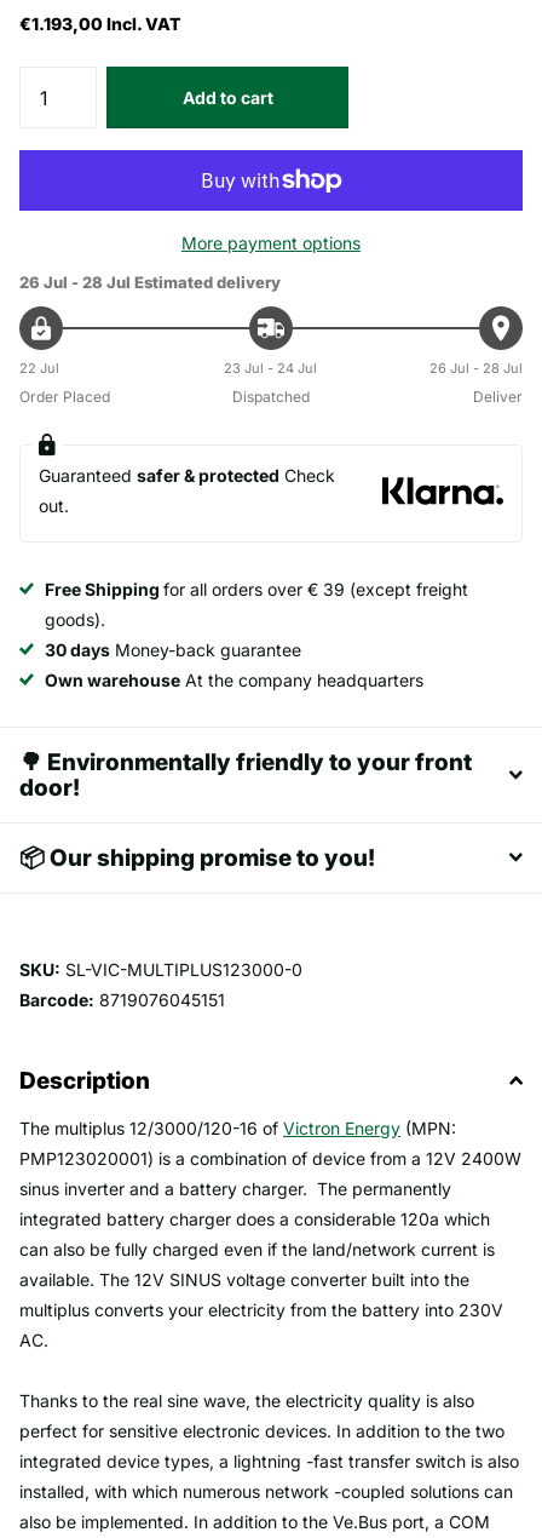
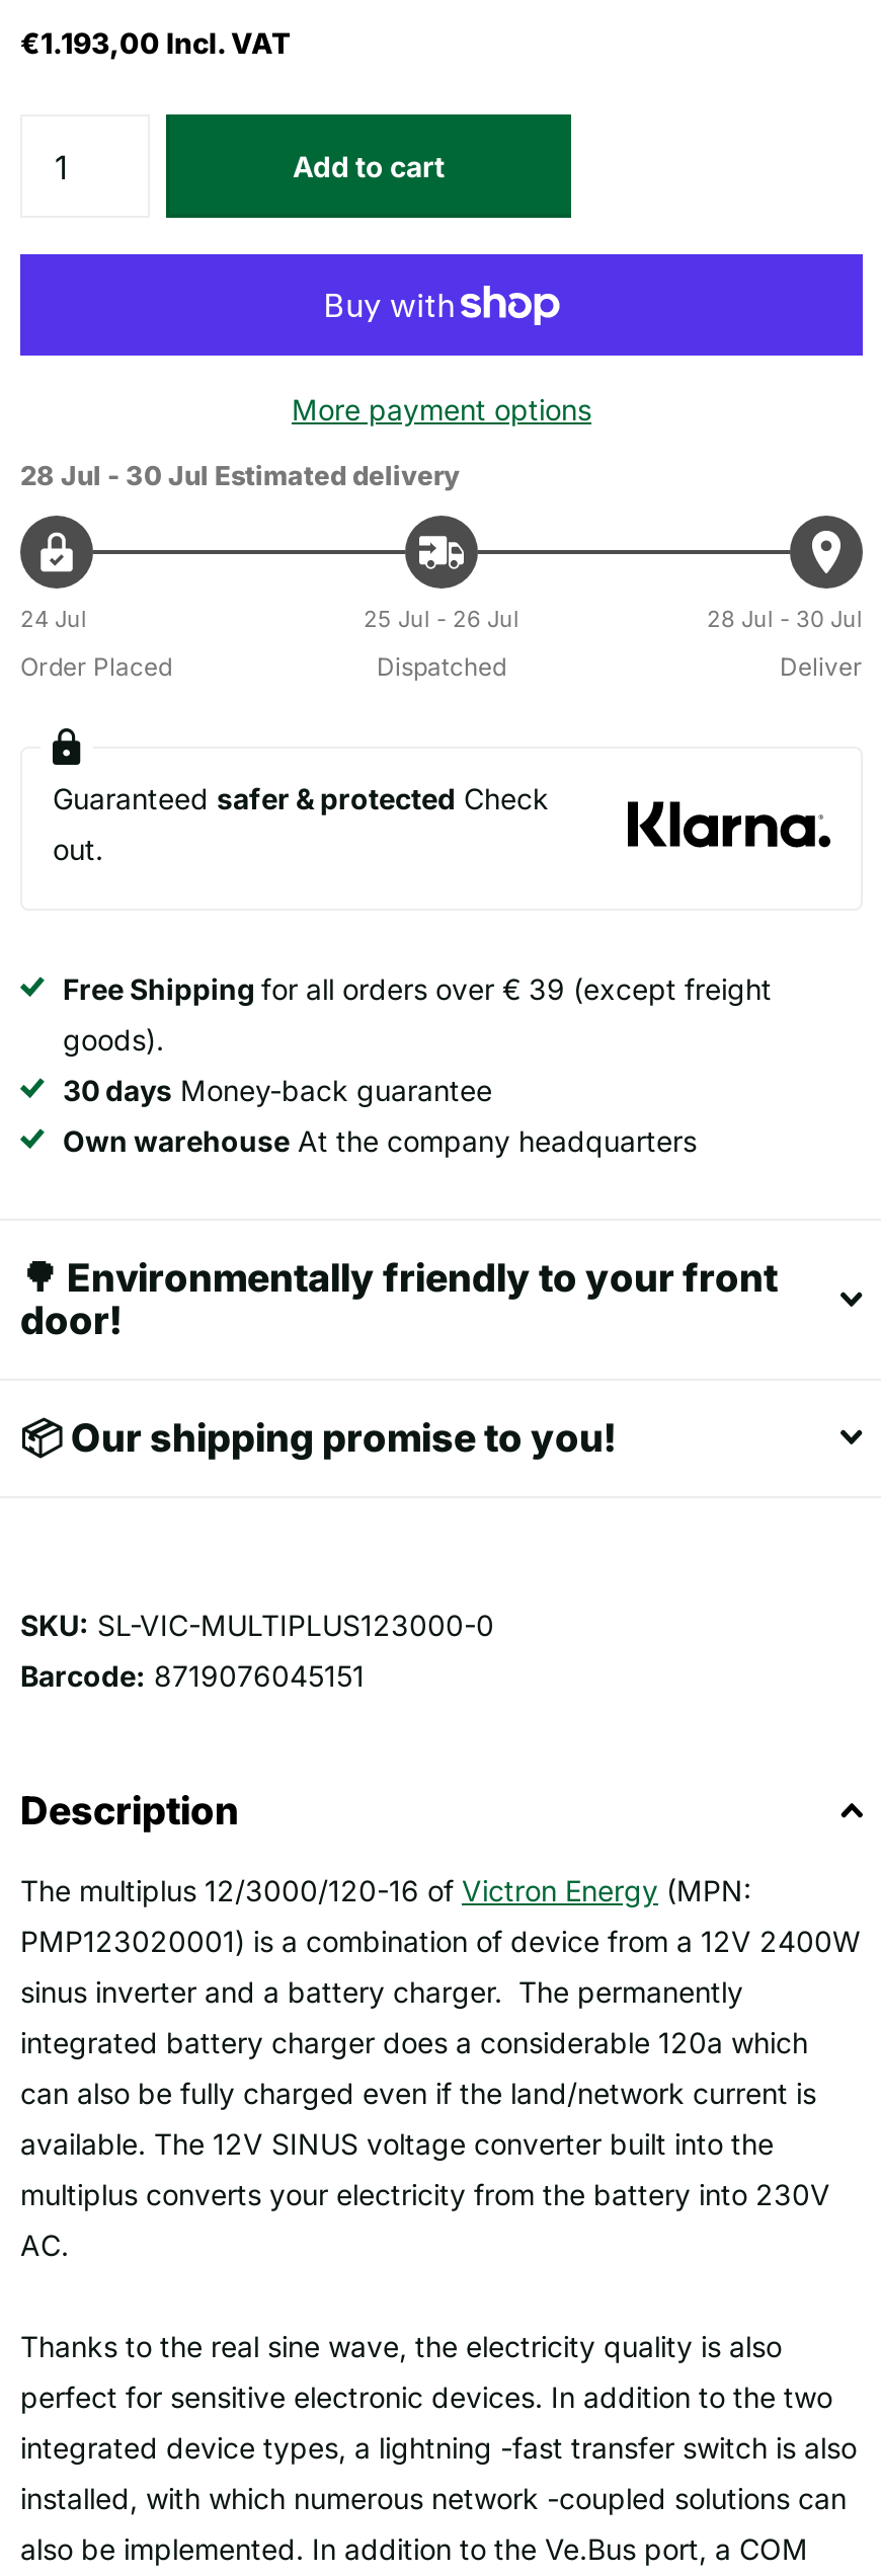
[19,272,281,292] 26 Jul - 28 Jul Estimated delivery -> [20,459,460,491] 28 Jul - 30 Jul Estimated delivery
[19,360,59,377] 22 Jul -> [20,605,87,633] 24 Jul
[224,360,318,377] 23 Jul - 24 Jul -> [364,605,519,633] 25 Jul - 26 Jul
[429,360,523,377] 26 Jul - 28 Jul -> [707,605,863,633] 28 Jul - 30 Jul

